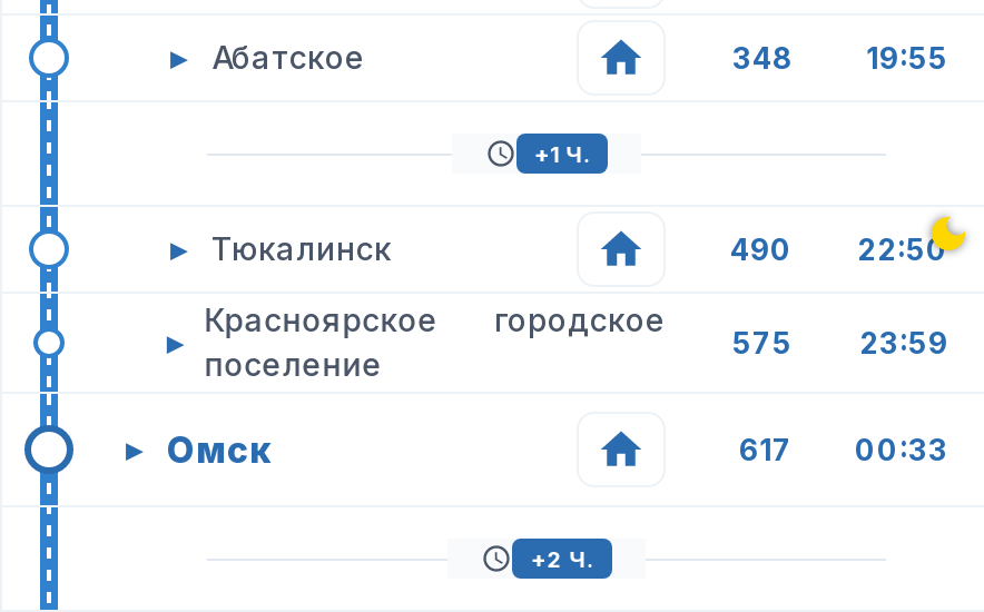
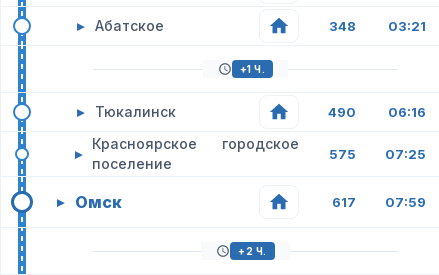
[866,40,948,76] 19:55 -> [388,18,426,34] 03:21
[730,231,948,267] 490 22:50 -> [328,104,426,120] 490 06:16
[732,325,948,361] 575 23:59 -> [329,146,426,162] 575 07:25
[739,432,948,467] 617 00:33 -> [332,194,426,210] 617 07:59

